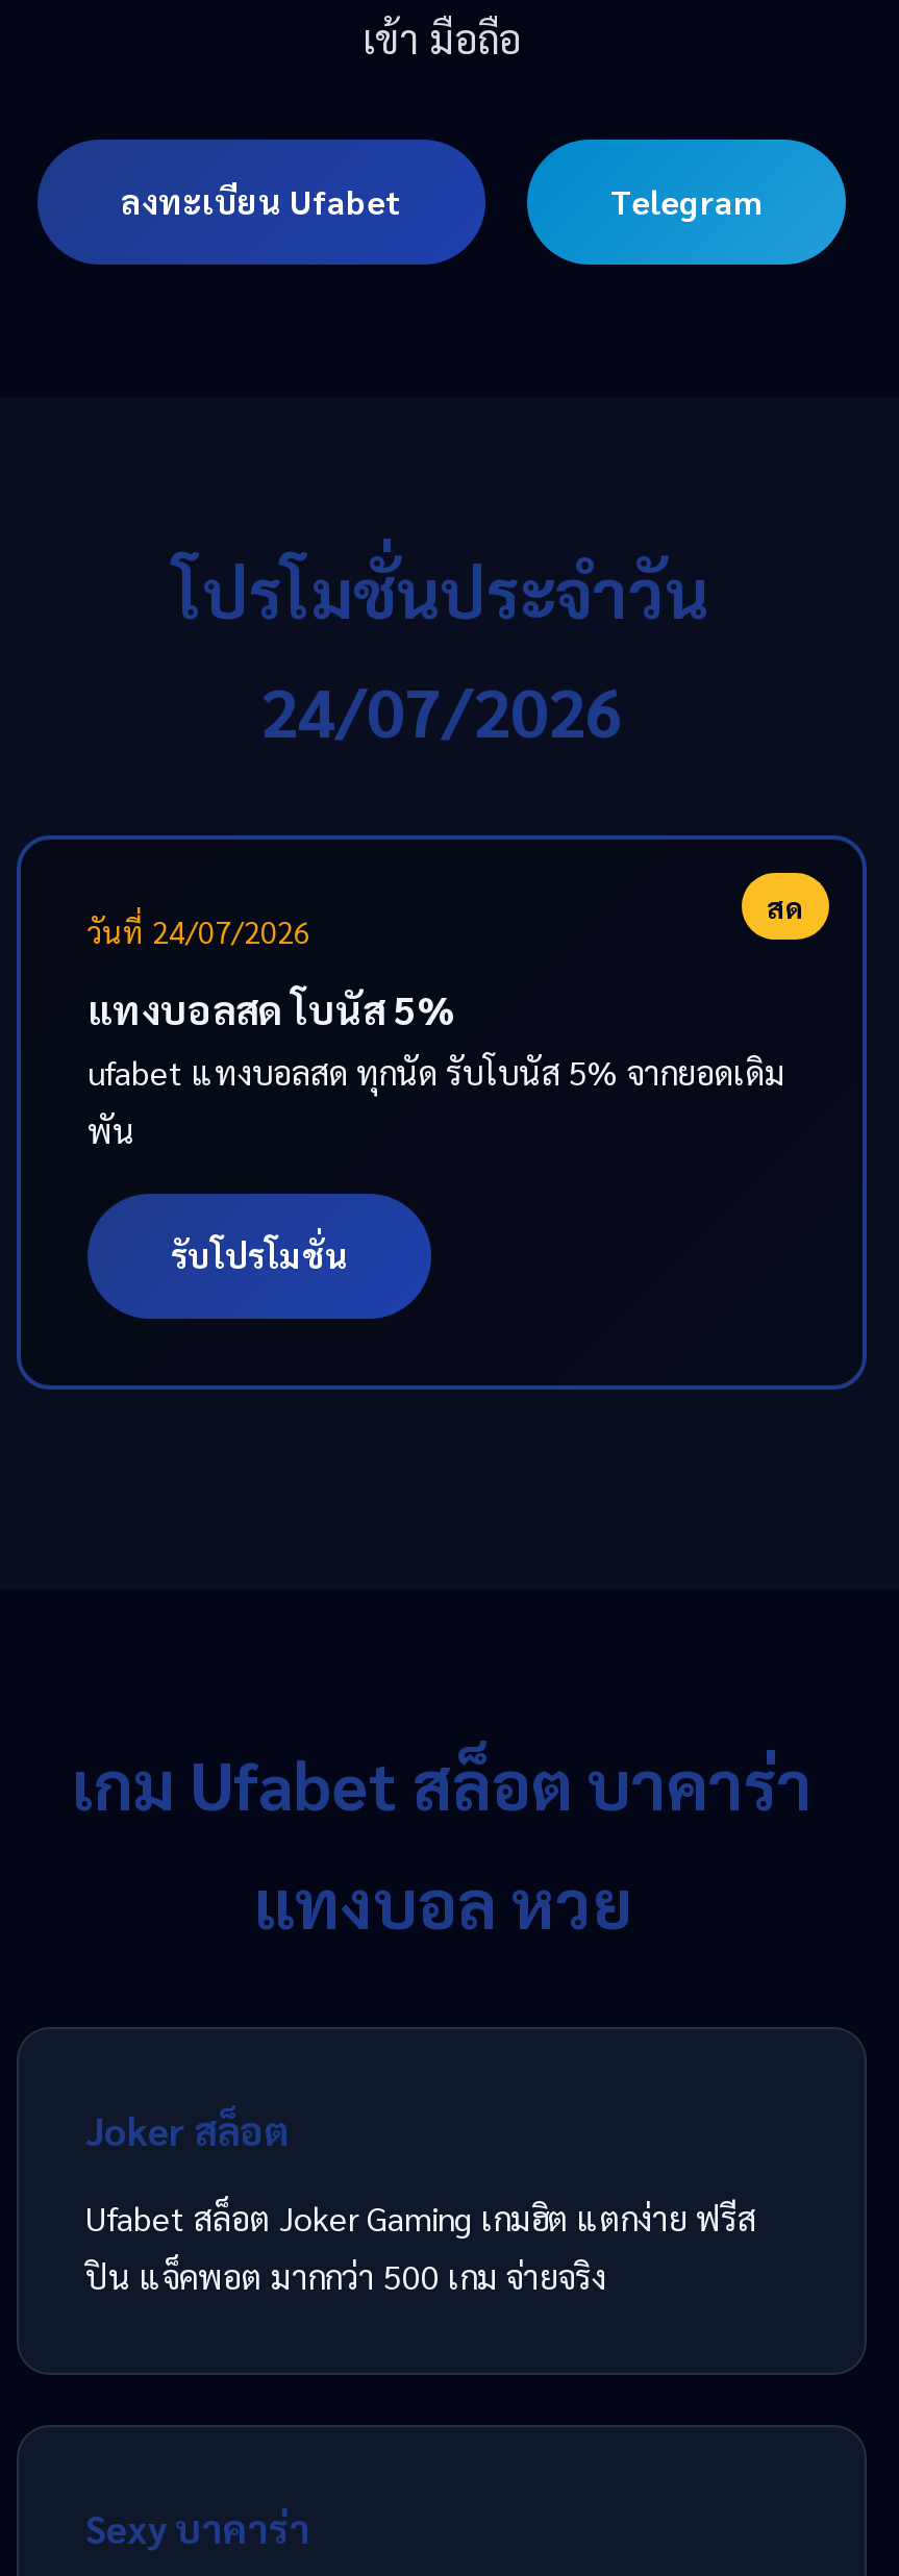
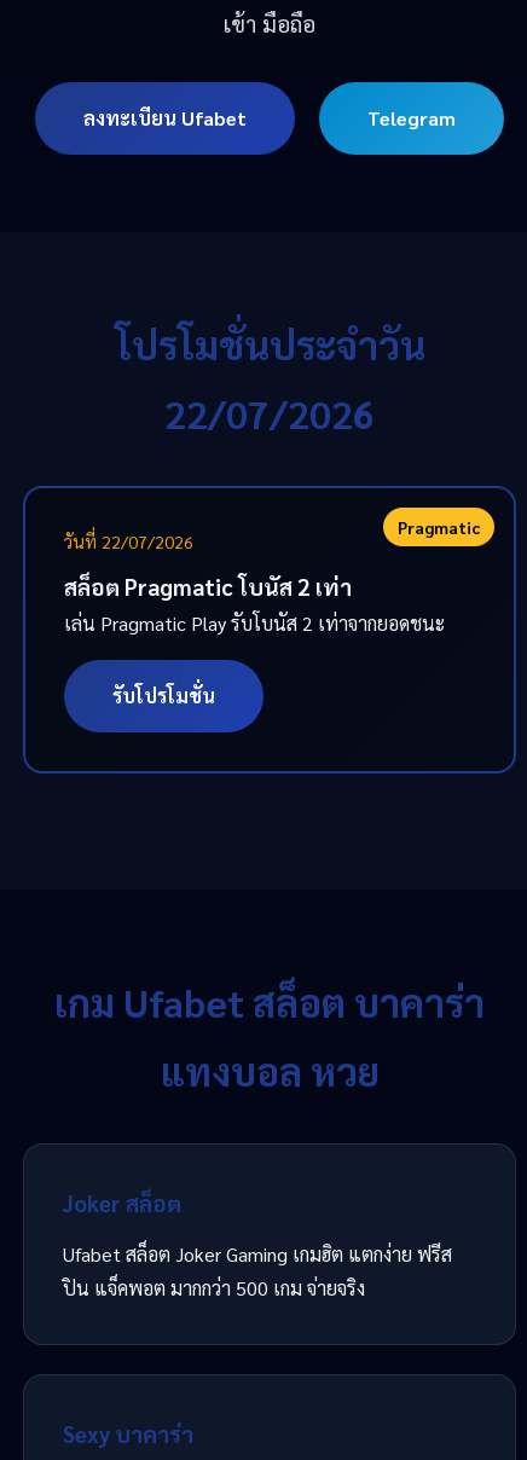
[260,667,623,752] 24/07/2026 -> [164,388,375,438] 22/07/2026
[88,887,804,950] สด | วันที่ 24/07/2026 -> [64,516,480,552] Pragmatic | วันที่ 22/07/2026
[88,983,785,1152] แทงบอลสด โบนัส 5% | ufabet แทงบอลสด ทุกนัด รับโบนัส 5% จากยอดเดิม | พัน -> [64,572,445,636] สล็อต Pragmatic โบนัส 2 เท่า | เล่น Pragmatic Play รับโบนัส 2 เท่าจากยอดชนะ

